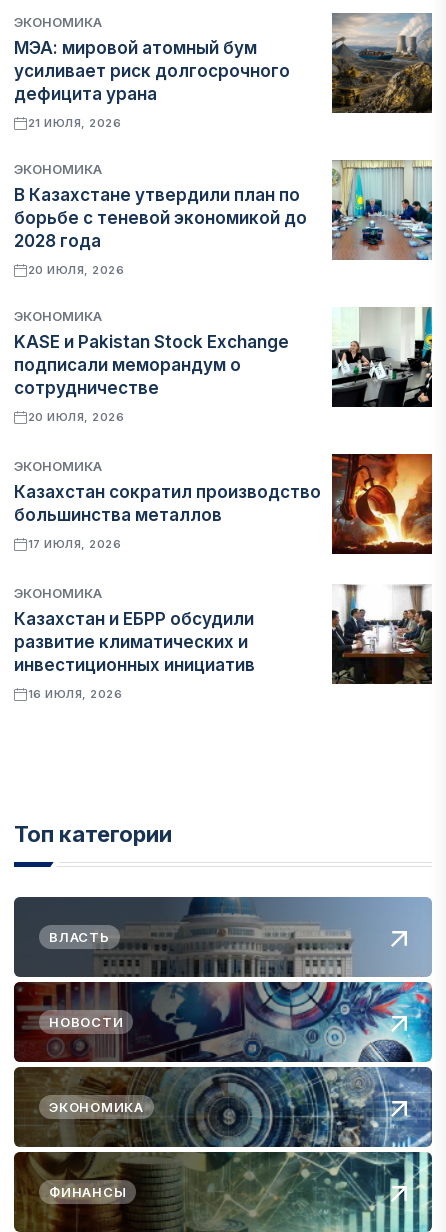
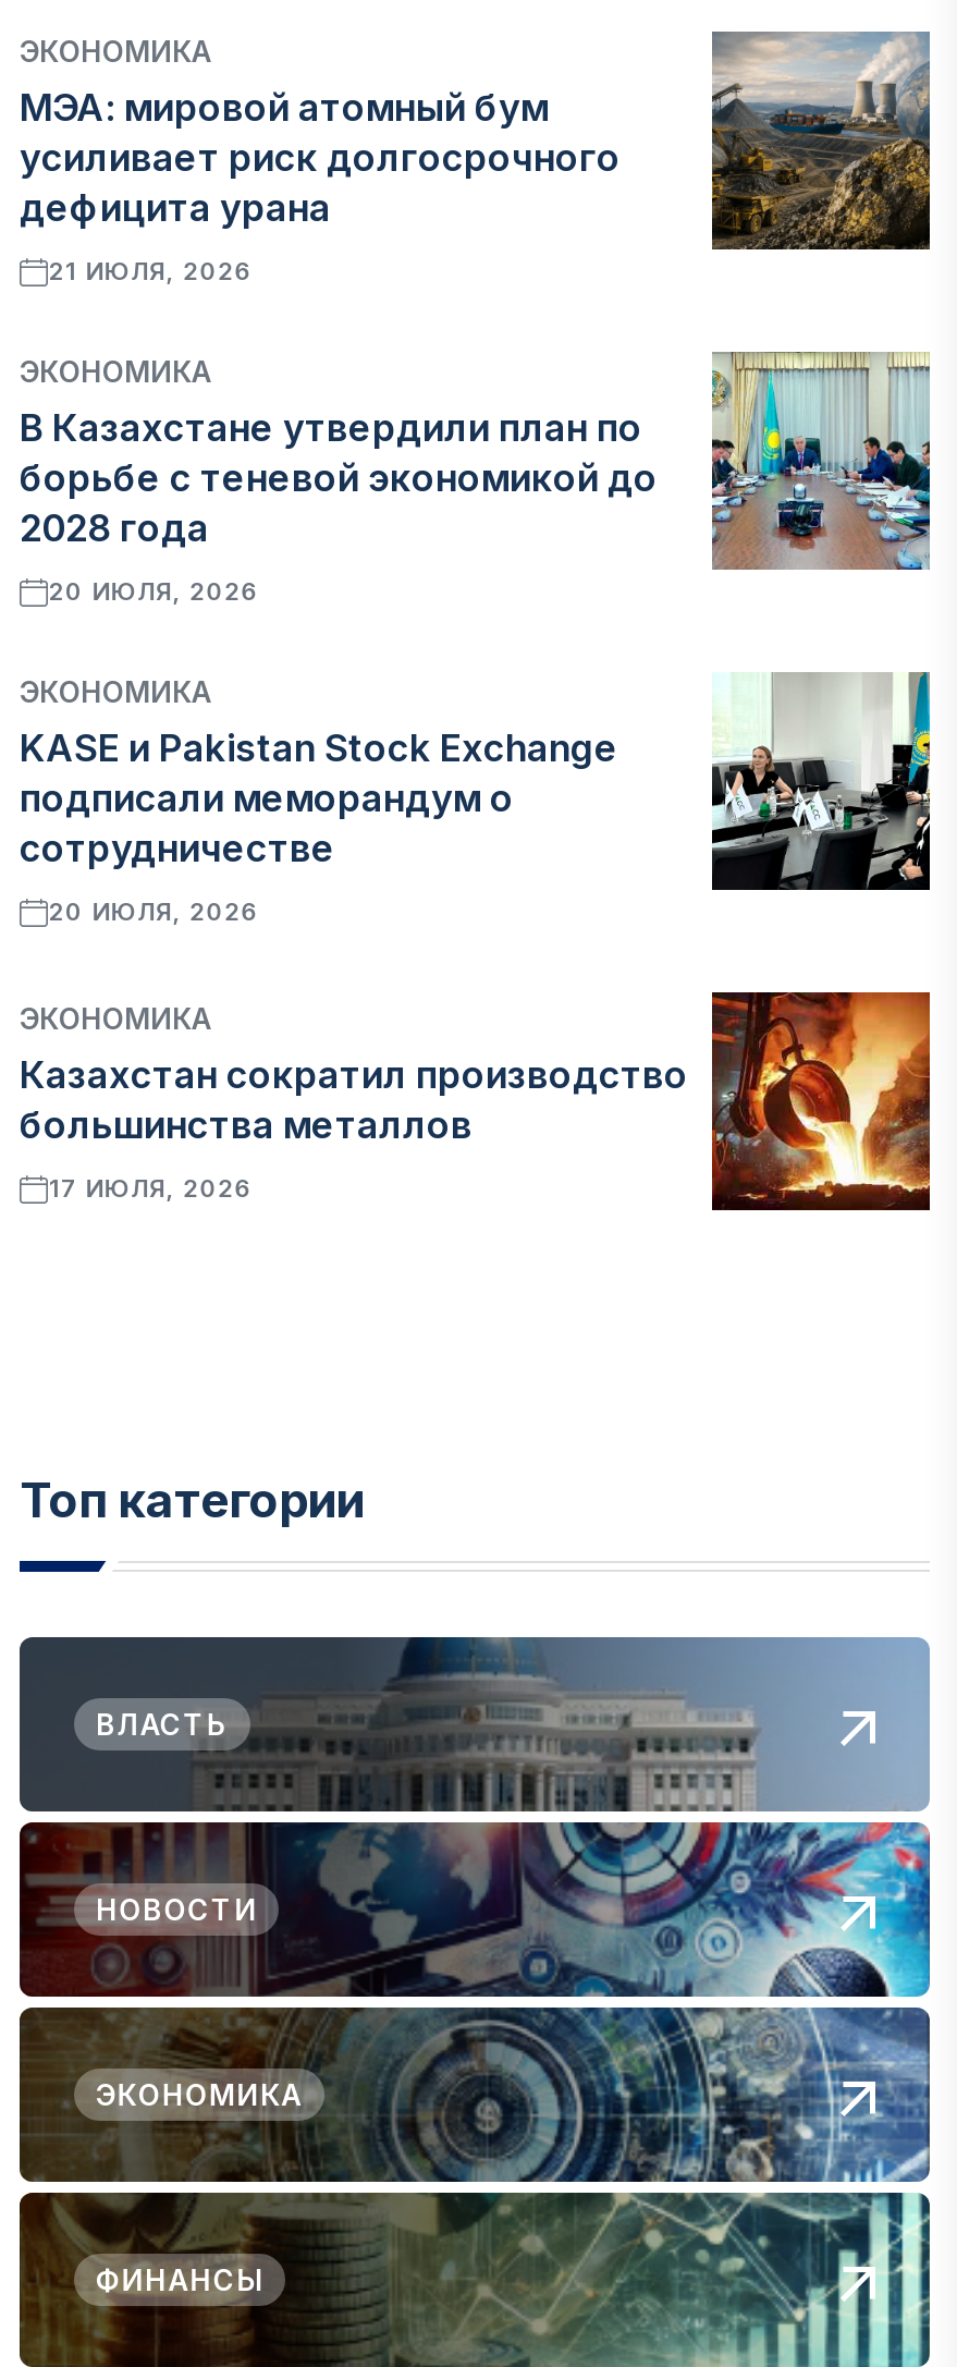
[14,585,255,701] ЭКОНОМИКА | Казахстан и ЕБРР обсудили | развитие климатических и | инвестиционных инициатив | 16 ИЮЛЯ, 2026 -> none
[331,583,433,685] [image] -> none

